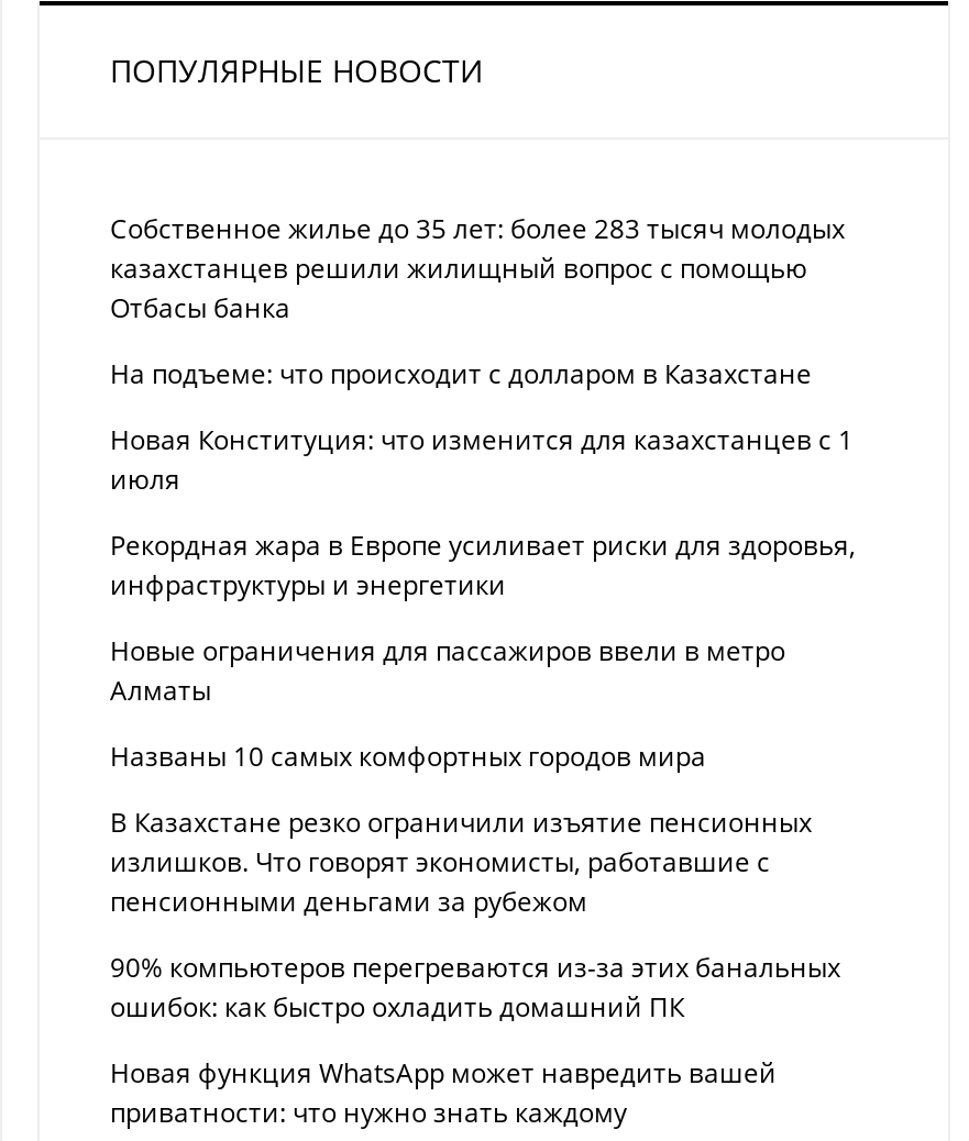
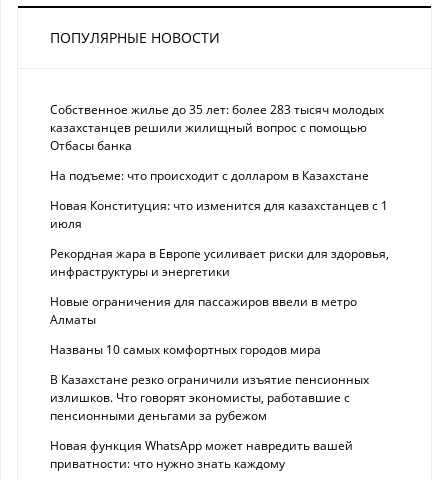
[110,948,840,1025] 90% компьютеров перегреваются из-за этих банальных | ошибок: как быстро охладить домашний ПК -> none

